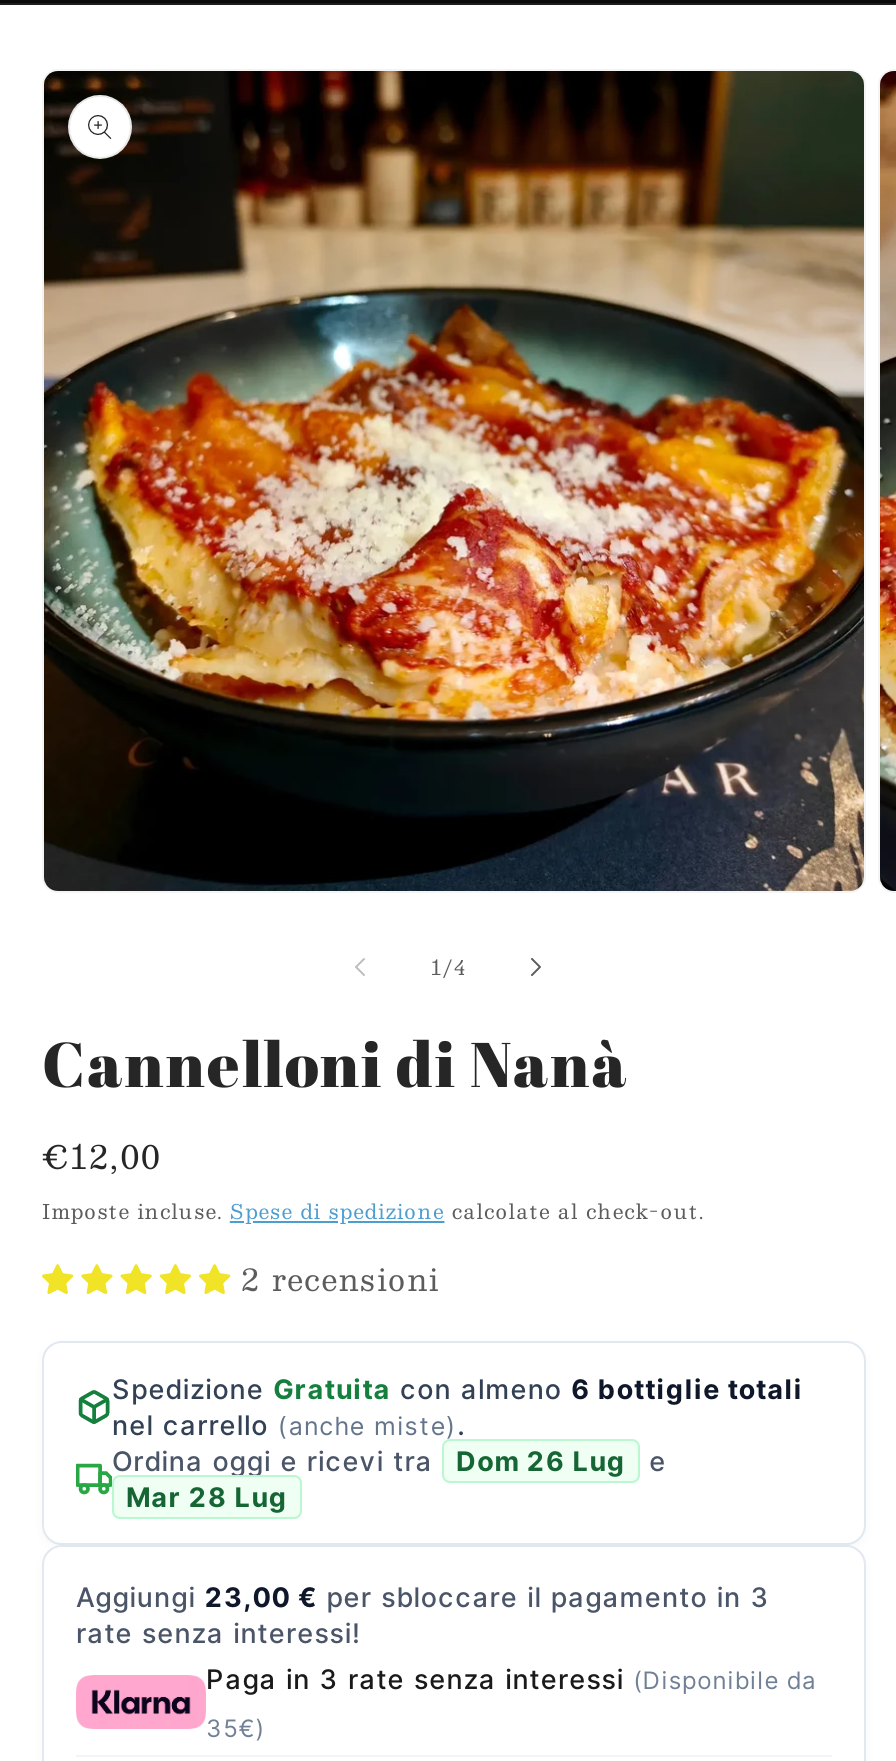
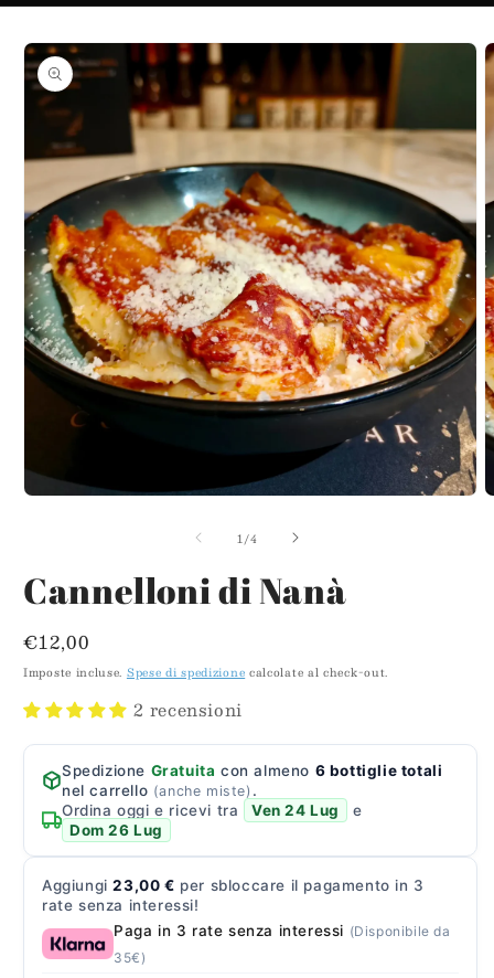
[112,1444,666,1476] Ordina oggi e ricevi tra Dom 26 Lug e -> [62,801,362,819] Ordina oggi e ricevi tra Ven 24 Lug e
[126,1480,288,1512] Mar 28 Lug -> [69,821,163,839] Dom 26 Lug

